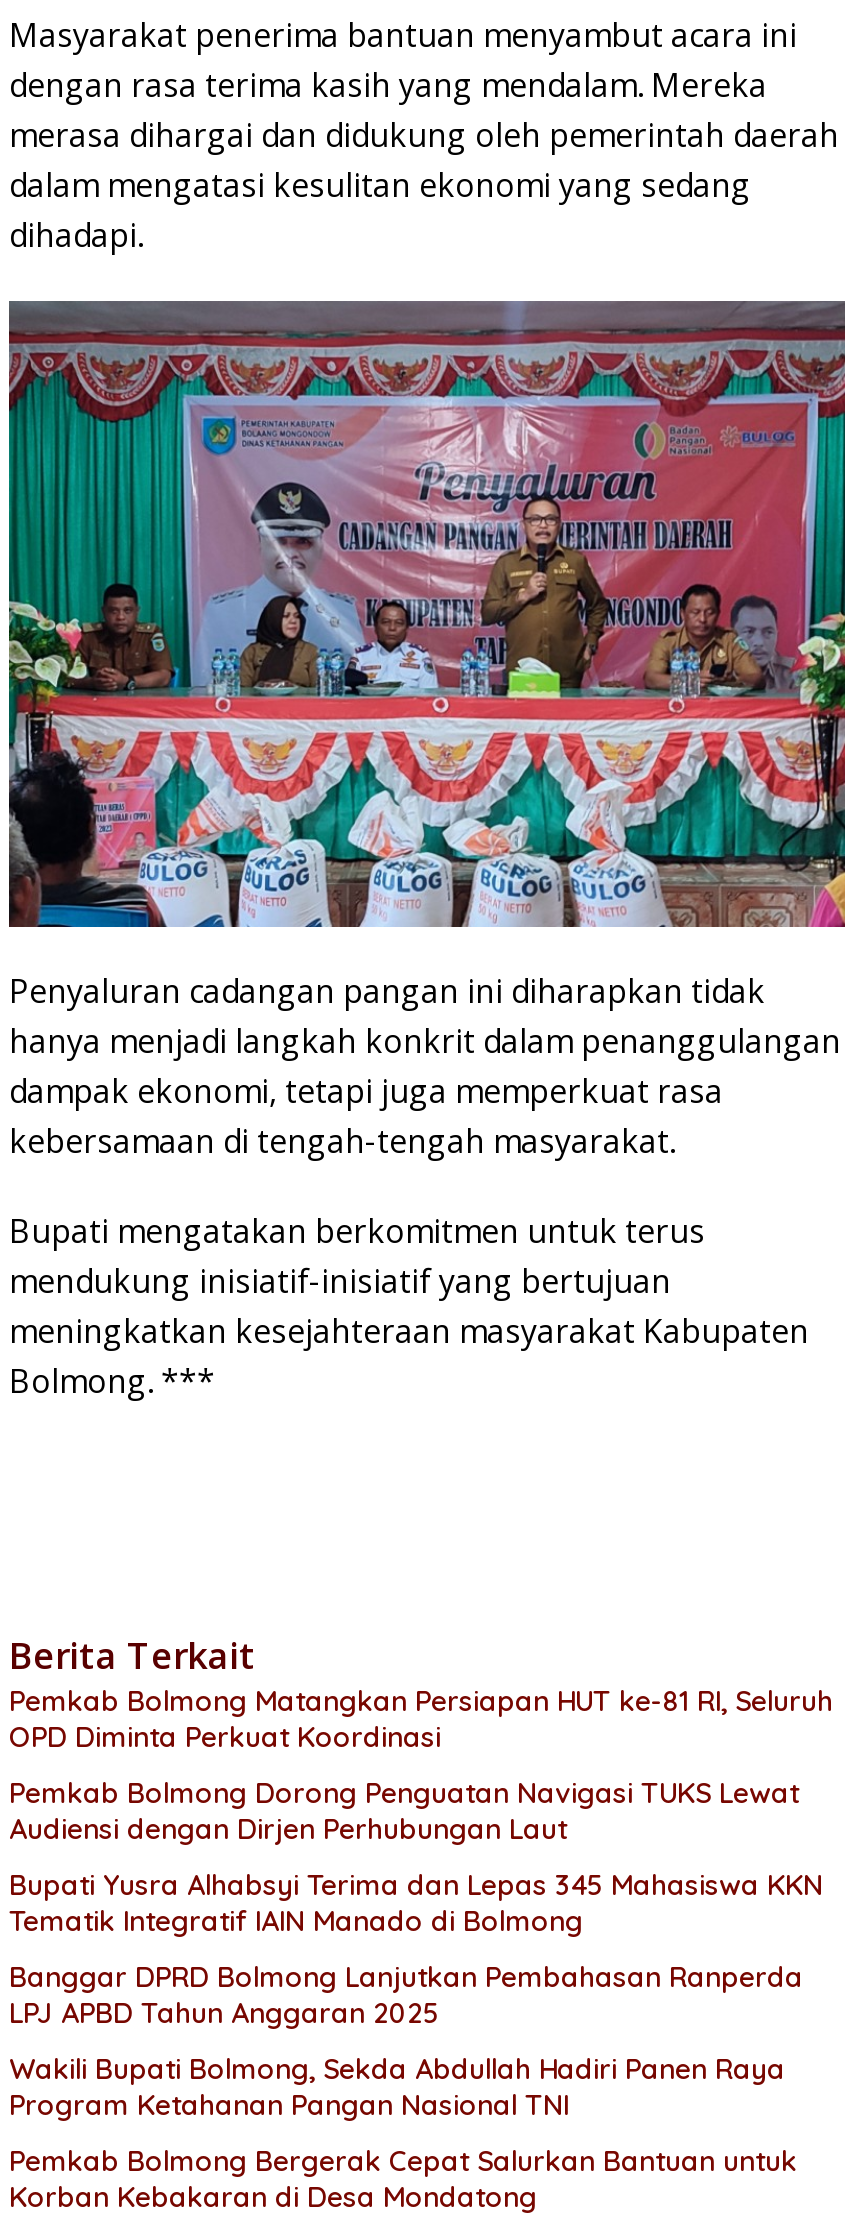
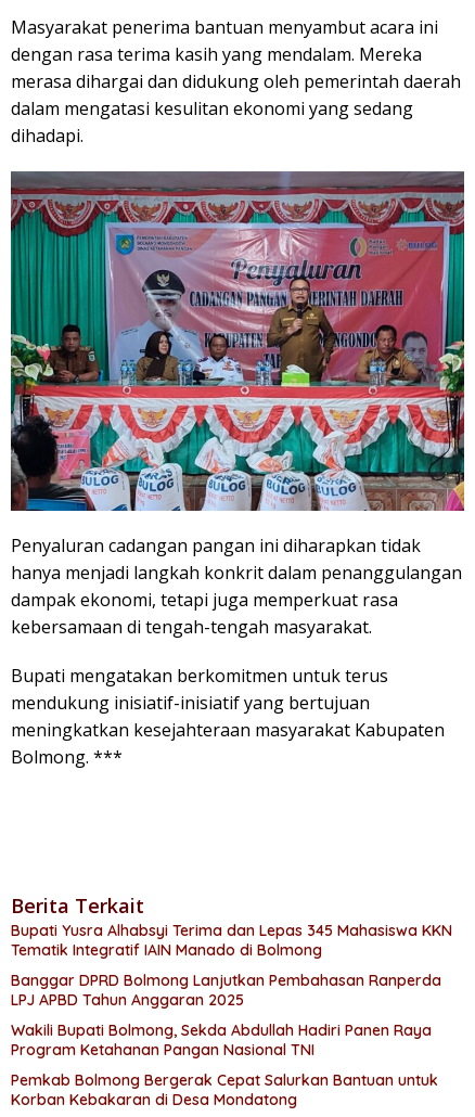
[9,1683,833,1847] Pemkab Bolmong Matangkan Persiapan HUT ke-81 RI, Seluruh | OPD Diminta Perkuat Koordinasi | Pemkab Bolmong Dorong Penguatan Navigasi TUKS Lewat | Audiensi dengan Dirjen Perhubungan Laut -> none

